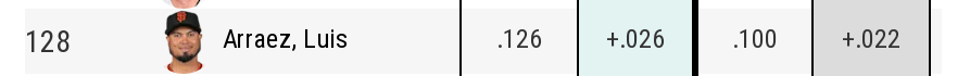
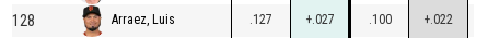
[496,23,542,53] .126 -> [249,12,272,27] .127
[606,23,665,53] +.026 -> [305,12,334,27] +.027

